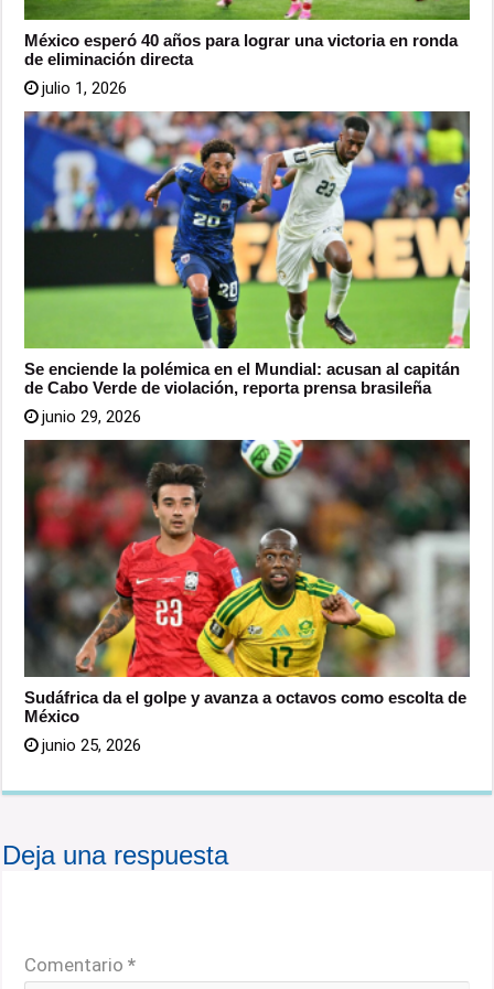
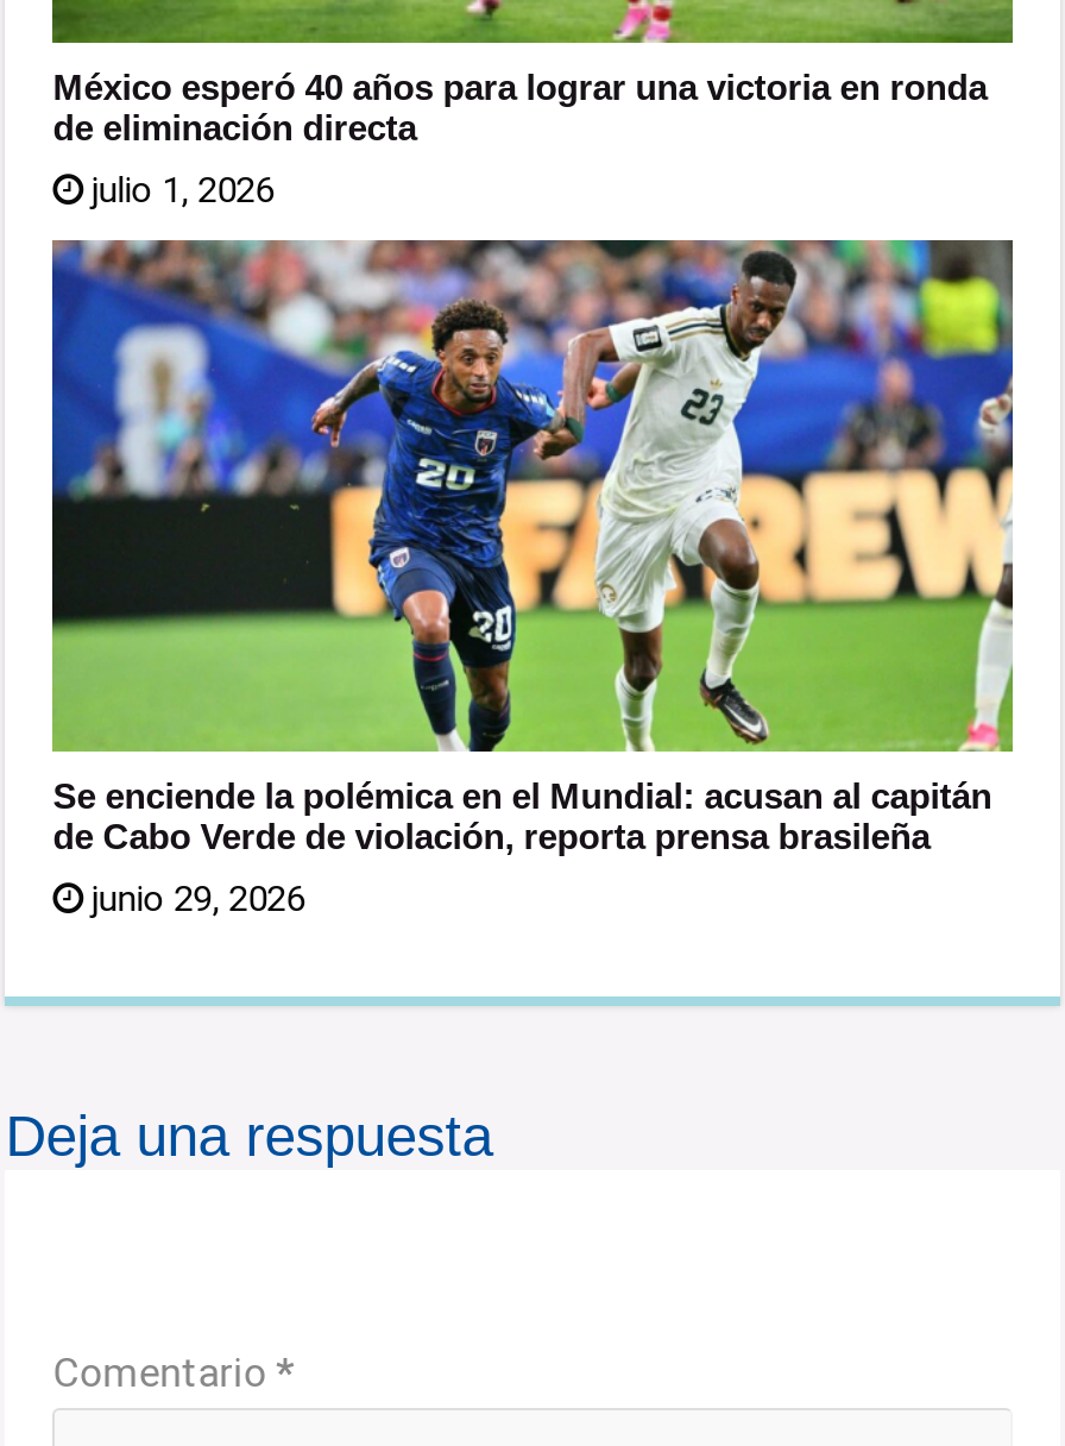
[23,439,471,755] [image] | Sudáfrica da el golpe y avanza a octavos como escolta de | México | junio 25, 2026 -> none

